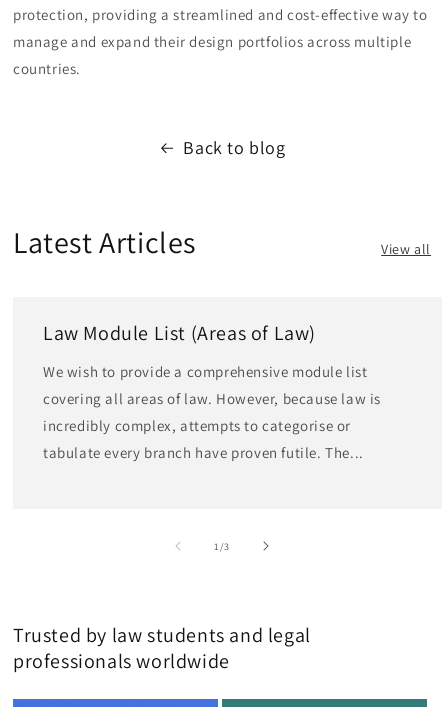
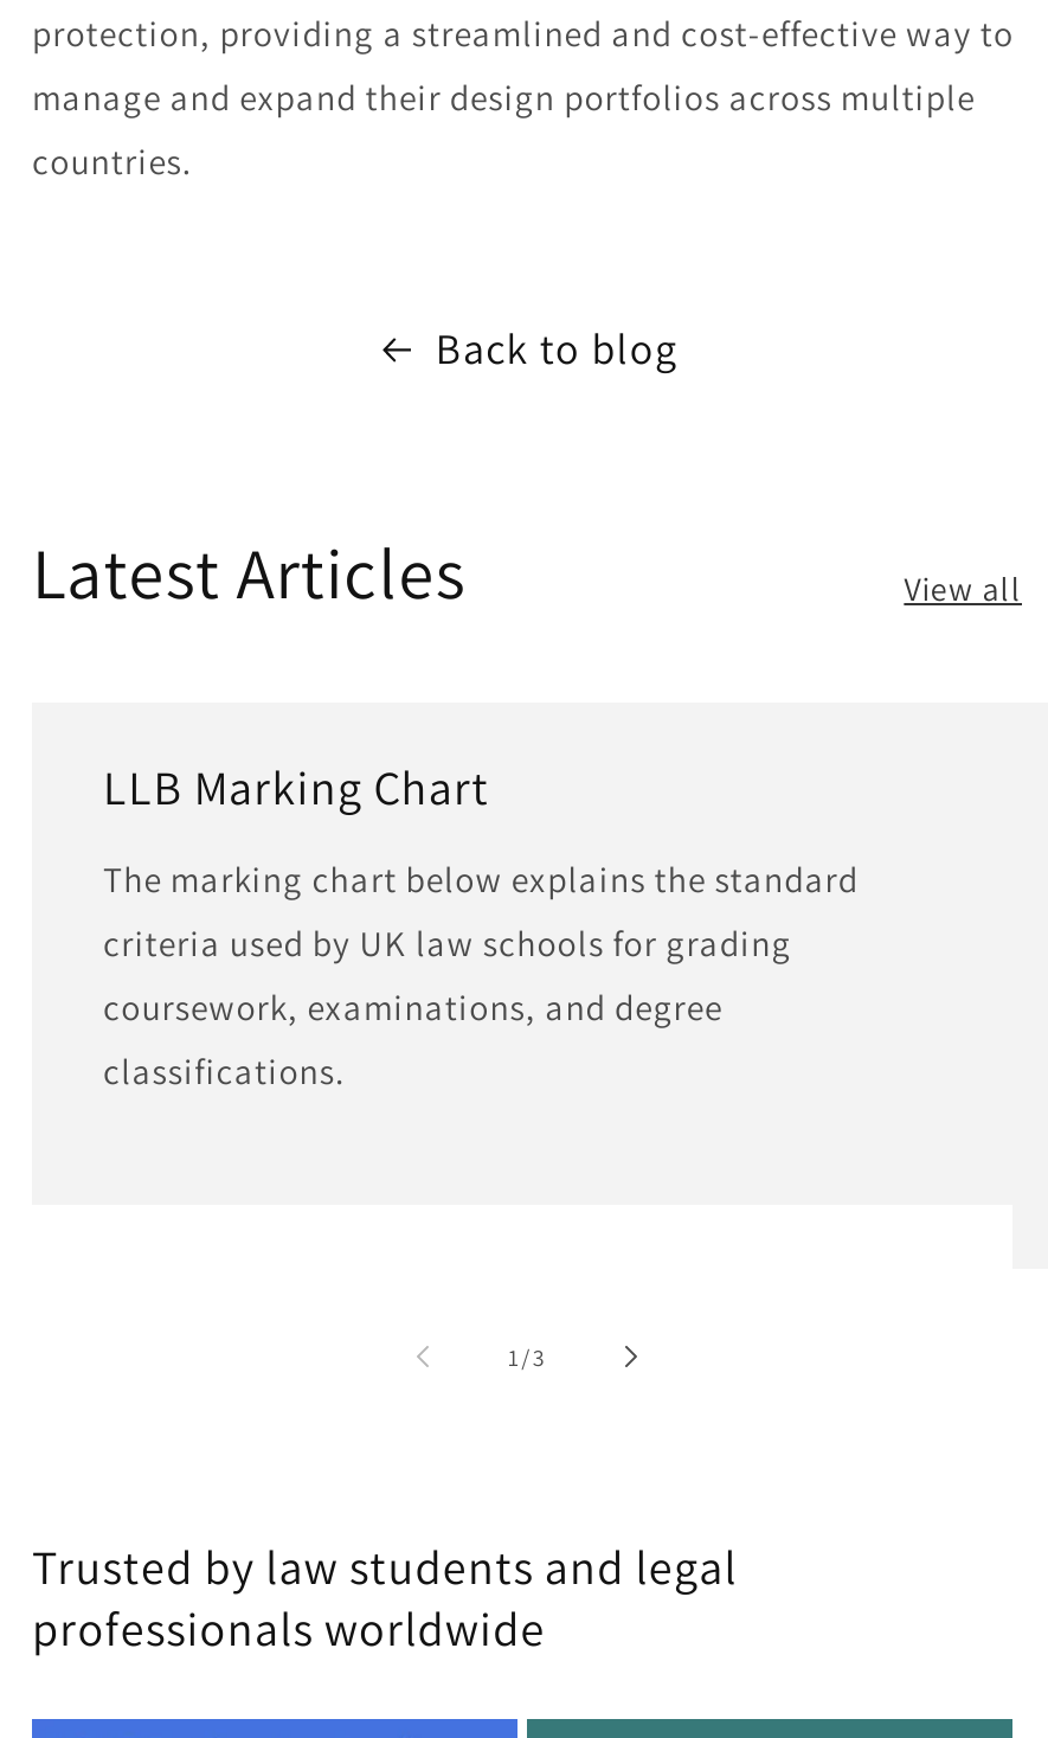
[43,320,316,346] Law Module List (Areas of Law) -> [103,757,490,819] LLB Marking Chart
[43,362,381,462] We wish to provide a comprehensive module list | covering all areas of law. However, because law is | incredibly complex, attempts to categorise or | tabulate every branch have proven futile. The... -> [103,857,859,1094] The marking chart below explains the standard | criteria used by UK law schools for grading | coursework, examinations, and degree | classifications.

